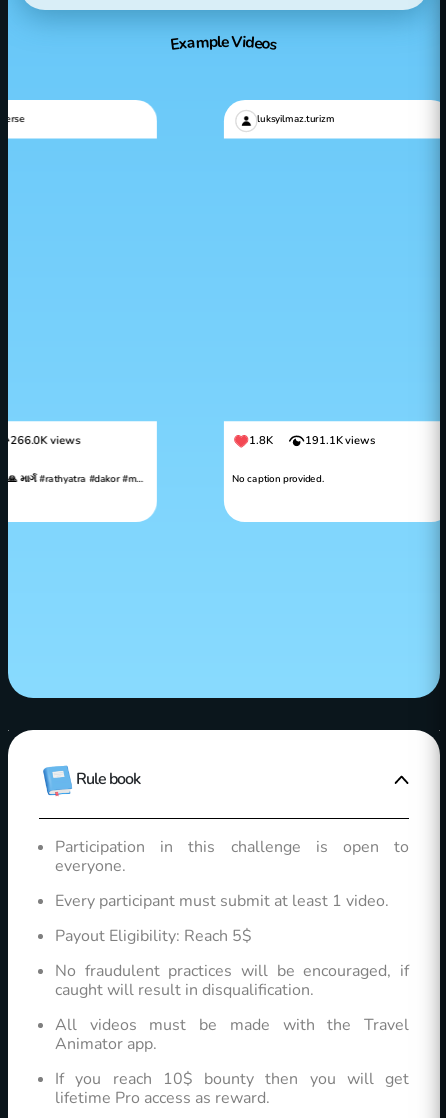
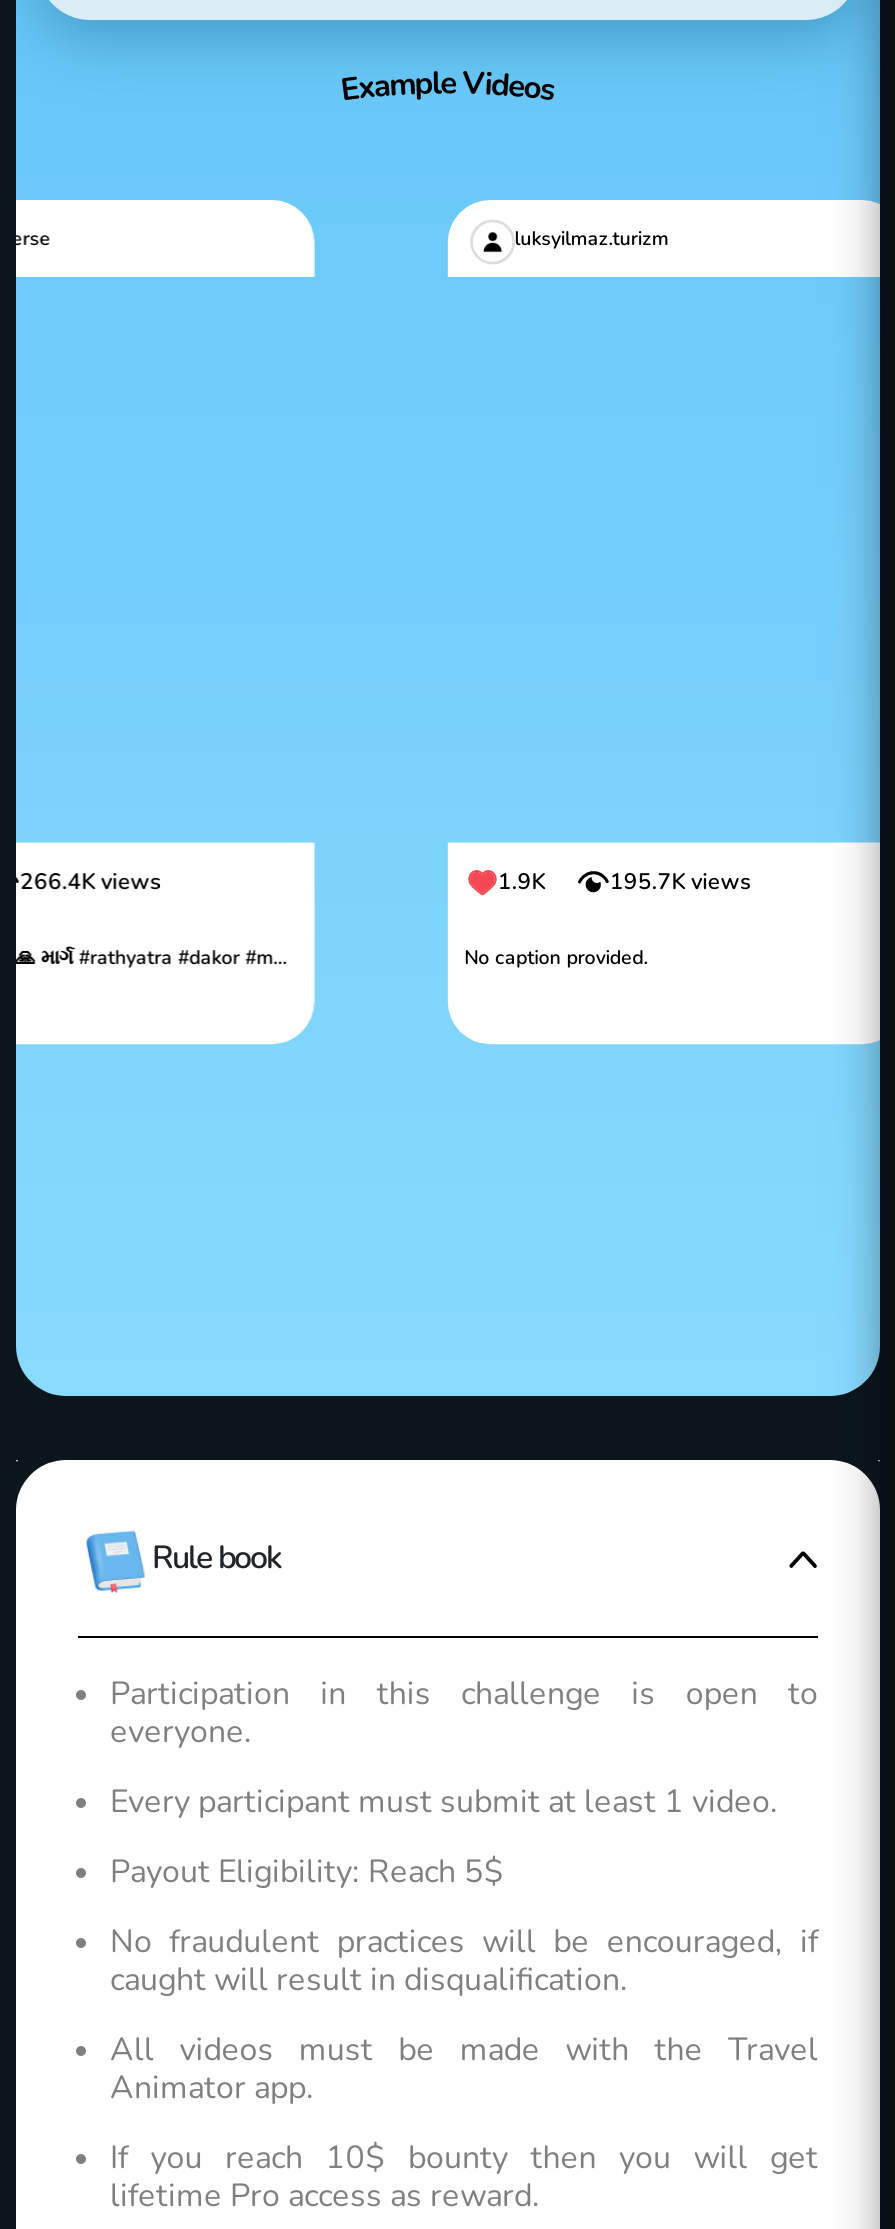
[10,433,80,449] 266.0K views -> [20,866,161,897] 266.4K views
[249,433,376,449] 1.8K | 191.1K views -> [498,866,752,897] 1.9K | 195.7K views

